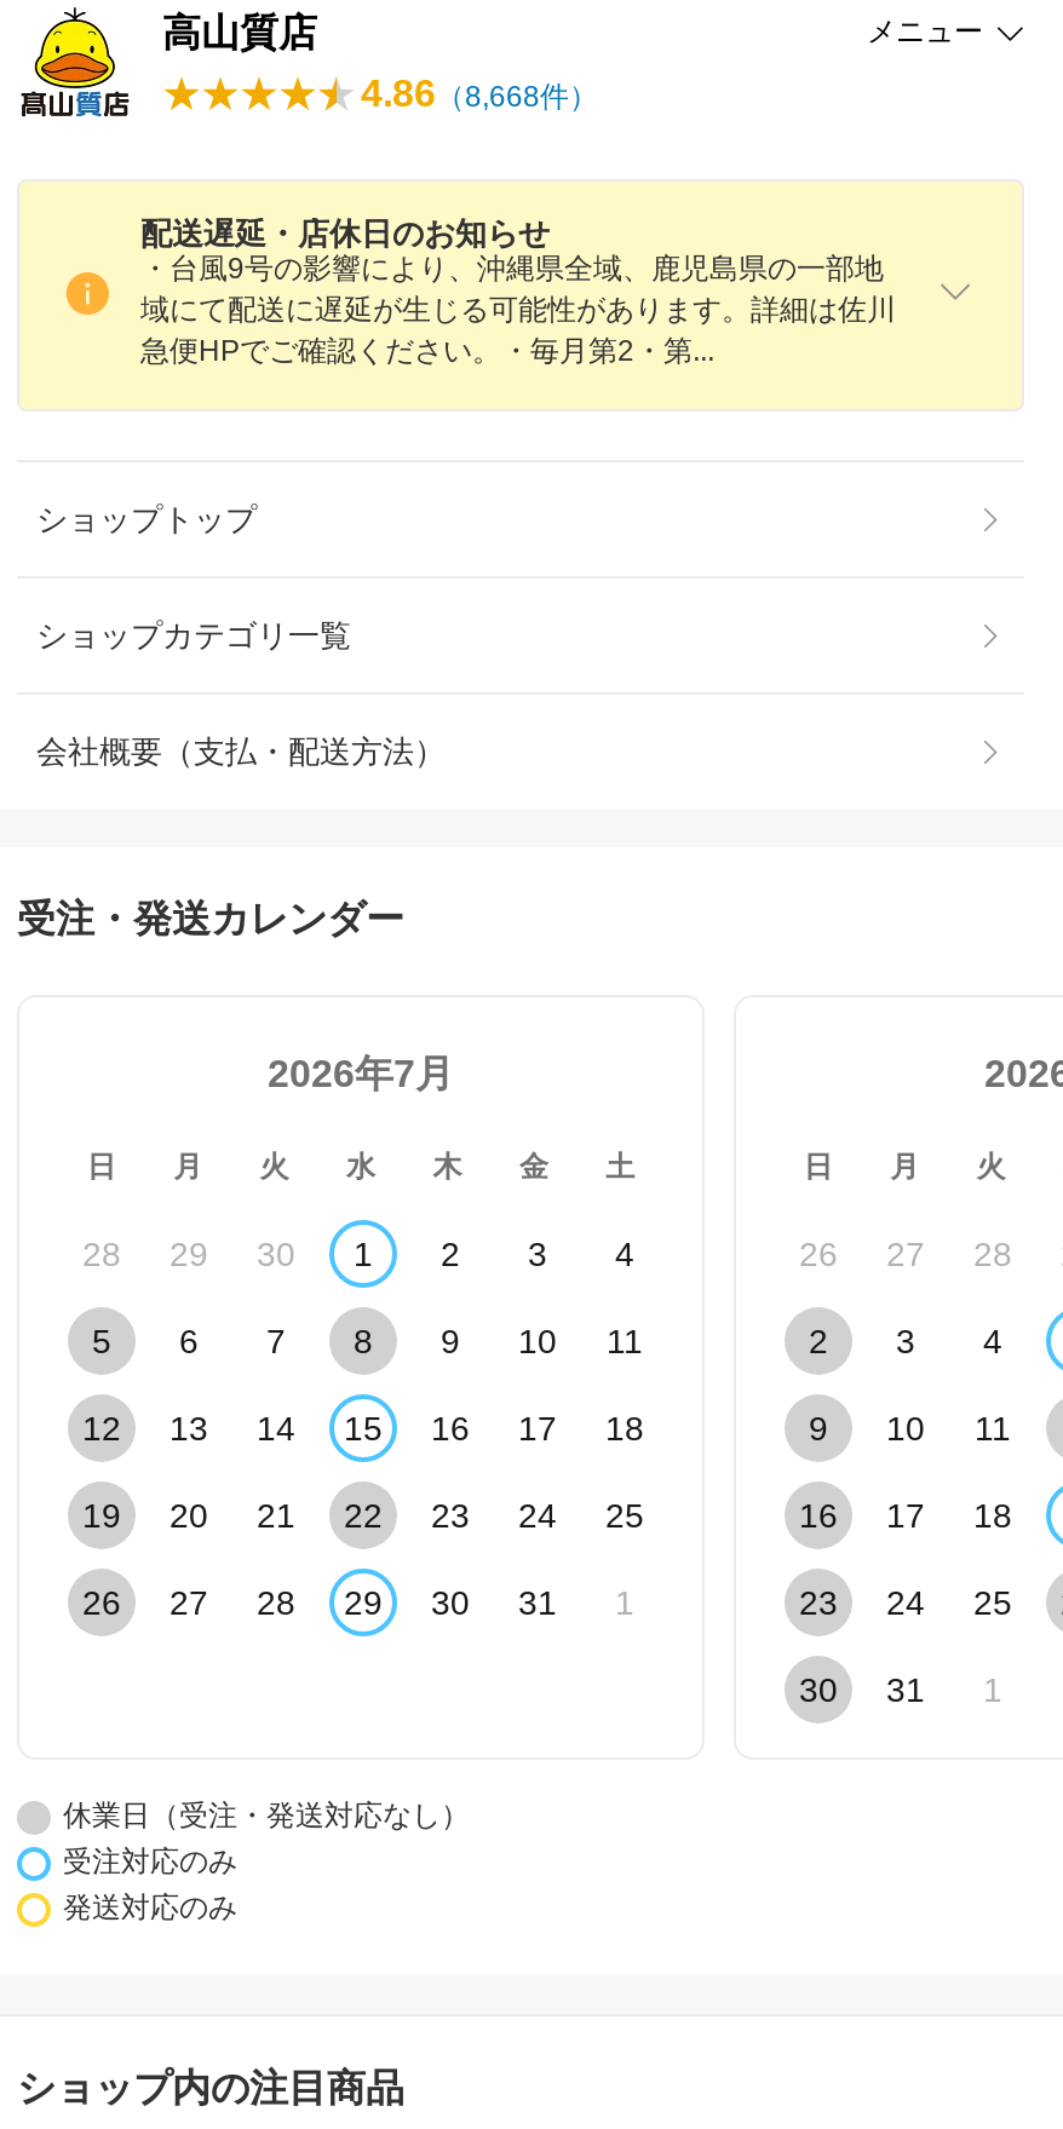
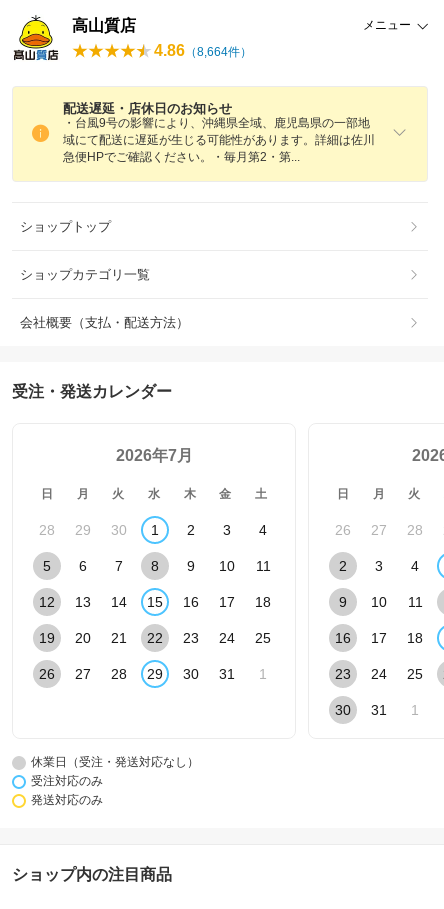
[361,73,598,114] 4.86（8,668件） -> [154,42,252,59] 4.86（8,664件）

